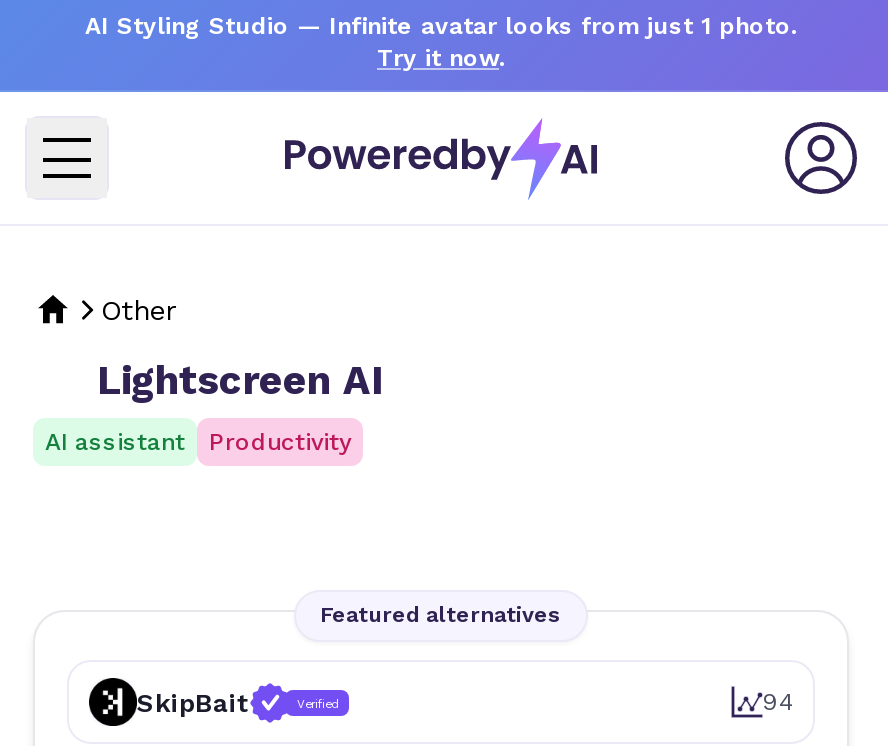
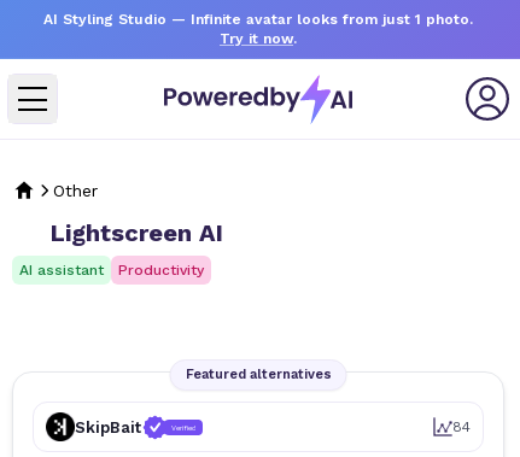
[763,688,793,716] 94 -> [452,418,471,435] 84

